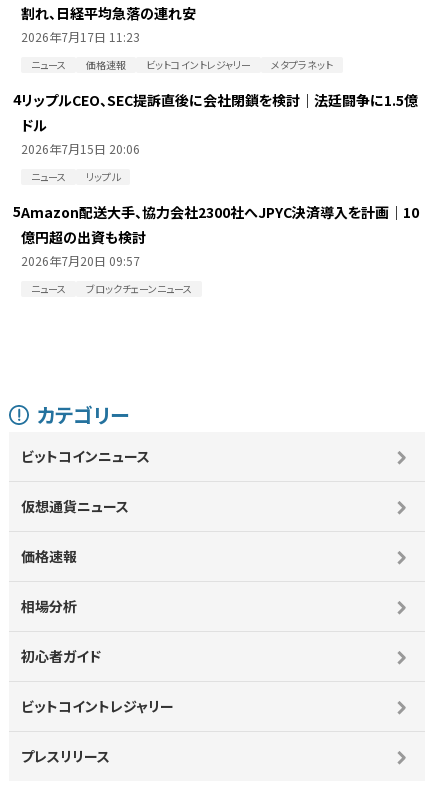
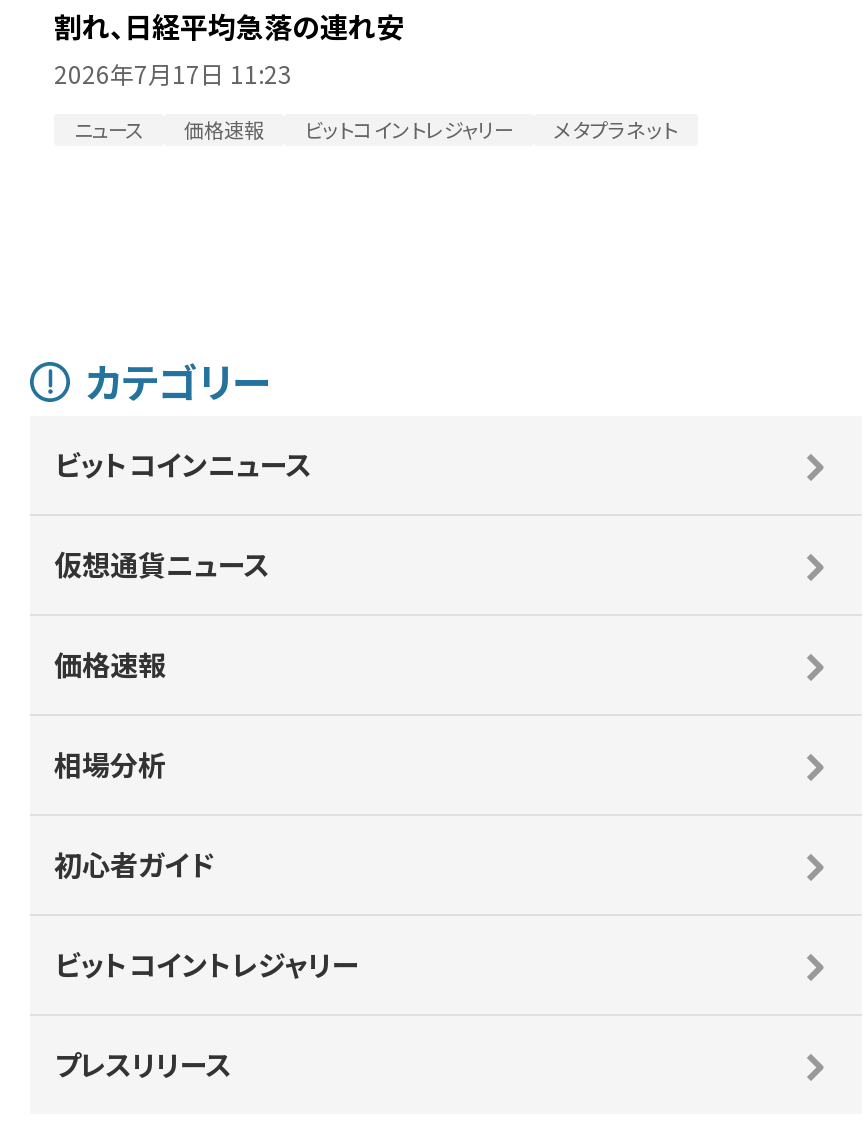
[13,89,419,296] 4リップルCEO、SEC提訴直後に会社閉鎖を検討｜法廷闘争に1.5億 | ドル | 2026年7月15日 20:06 | ニュース | リップル | 5Amazon配送大手、協力会社2300社へJPYC決済導入を計画｜10 | 億円超の出資も検討 | 2026年7月20日 09:57 | ニュース | ブロックチェーンニュース -> none

